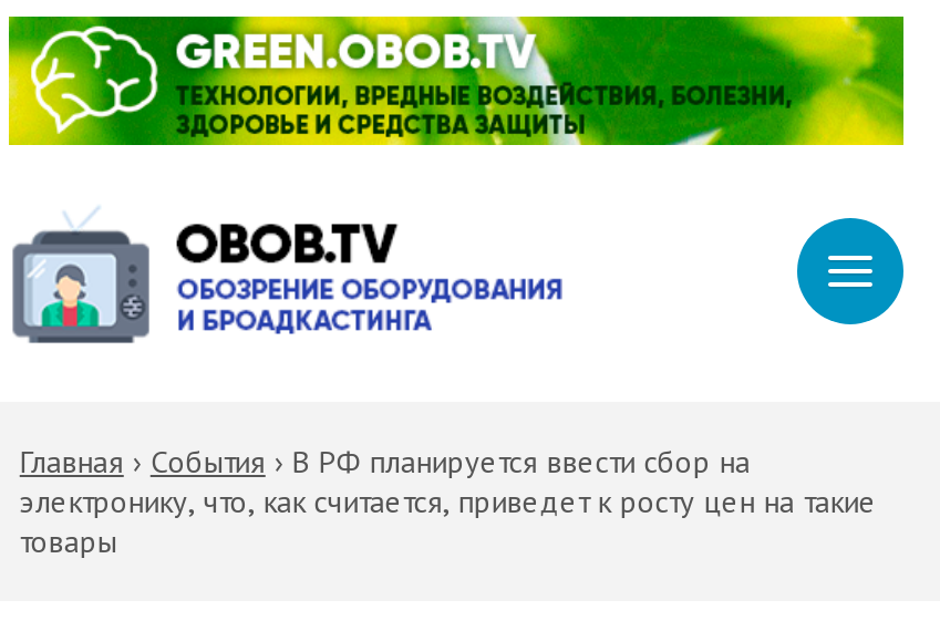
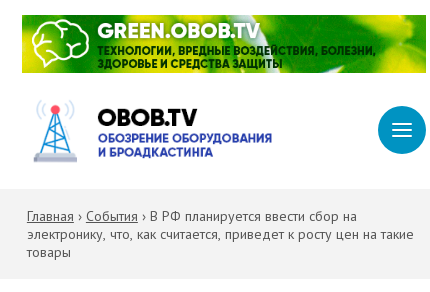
[11,216,151,344] [image] -> [24,104,85,162] [image]

